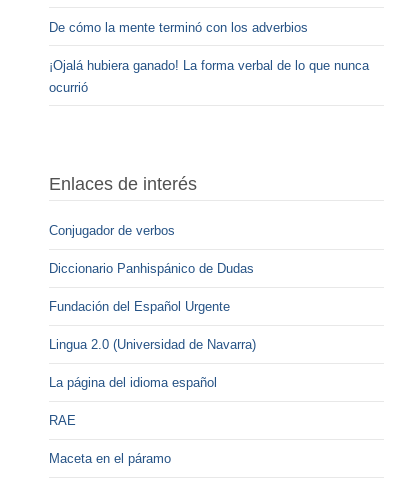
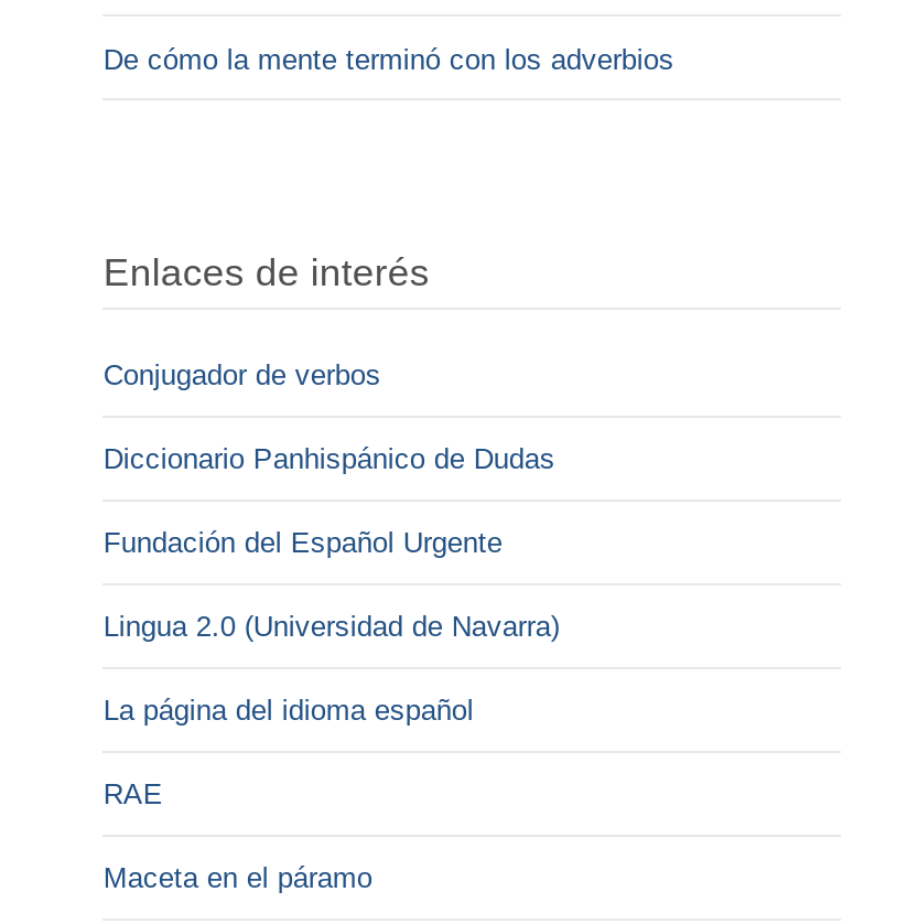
[49,58,369,95] ¡Ojalá hubiera ganado! La forma verbal de lo que nunca | ocurrió -> none

